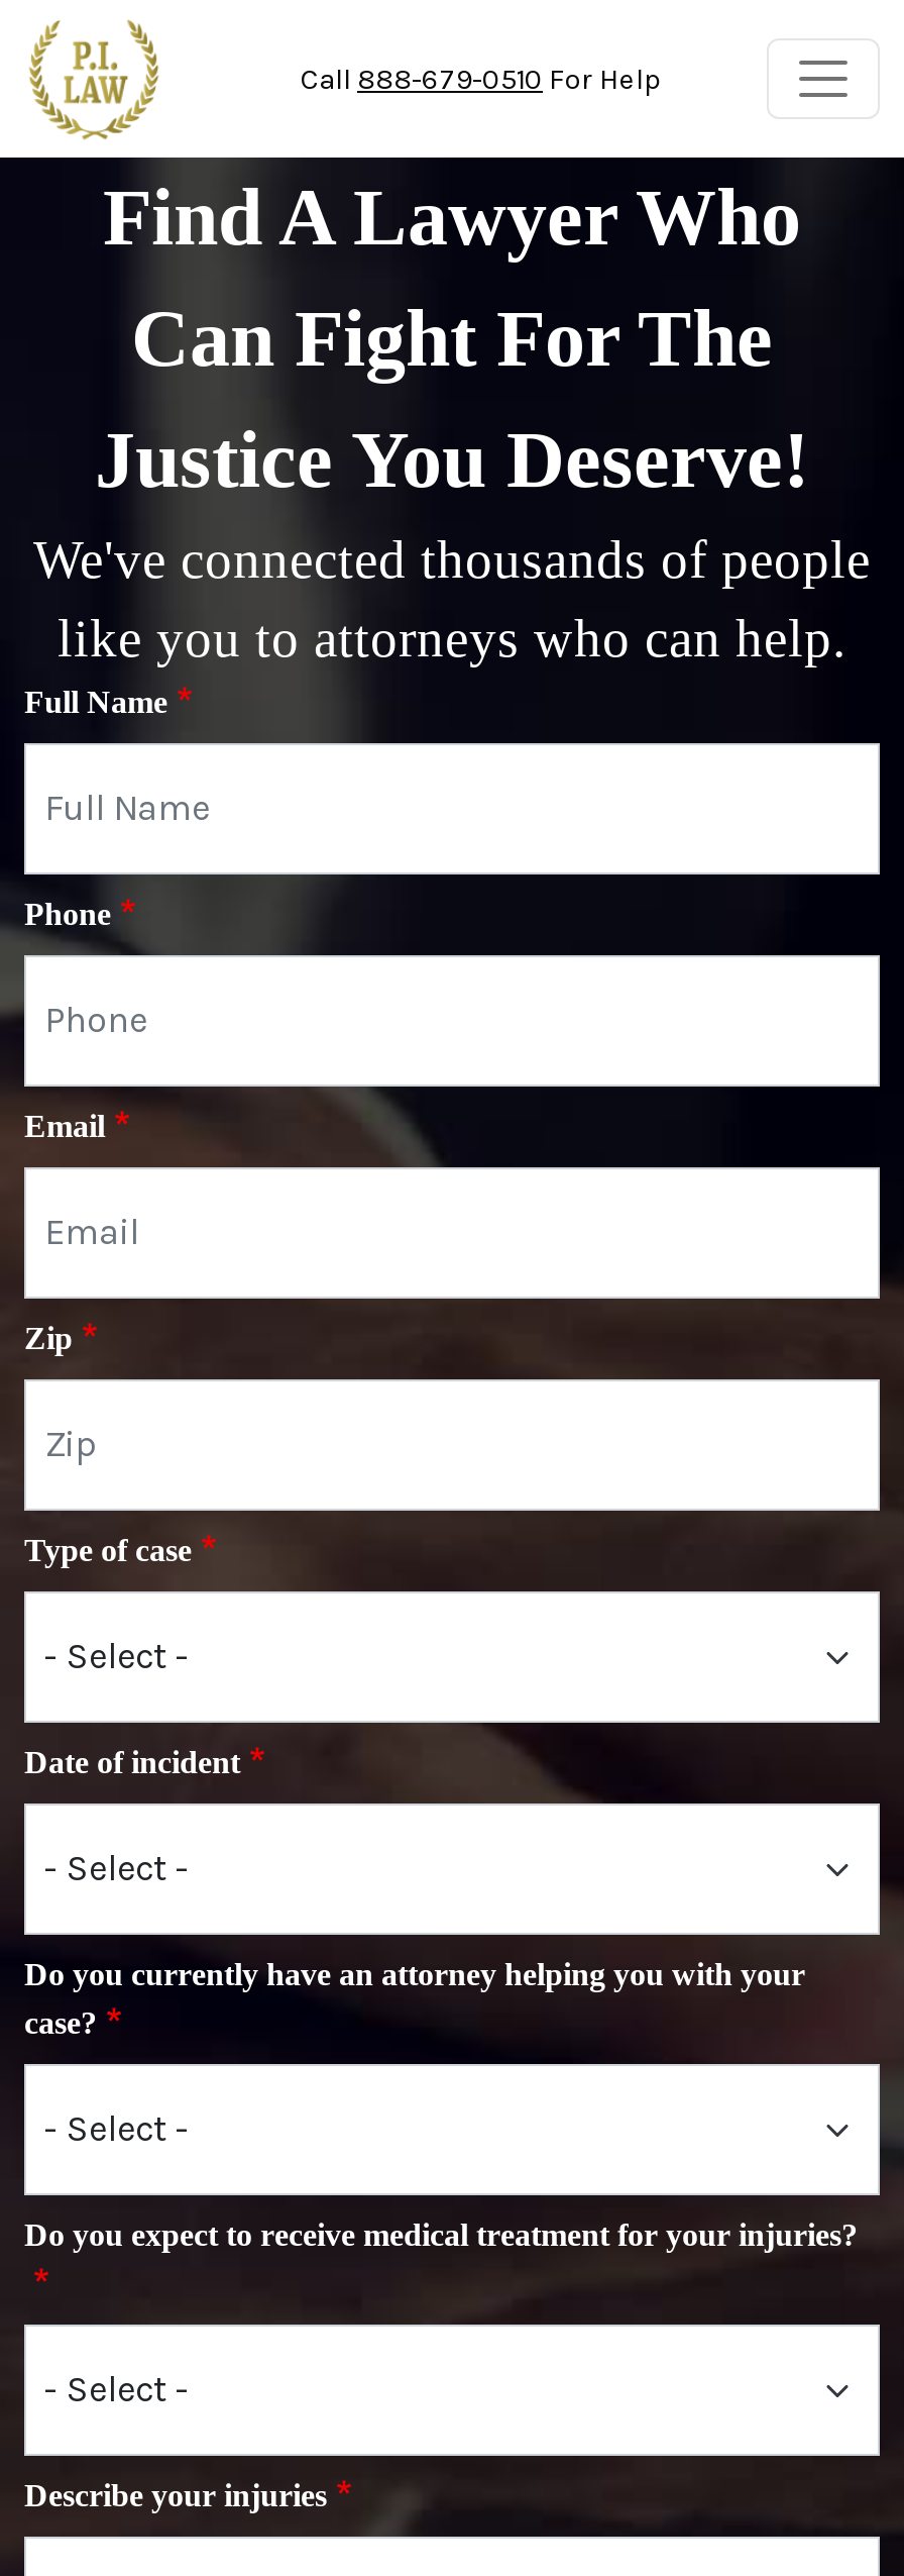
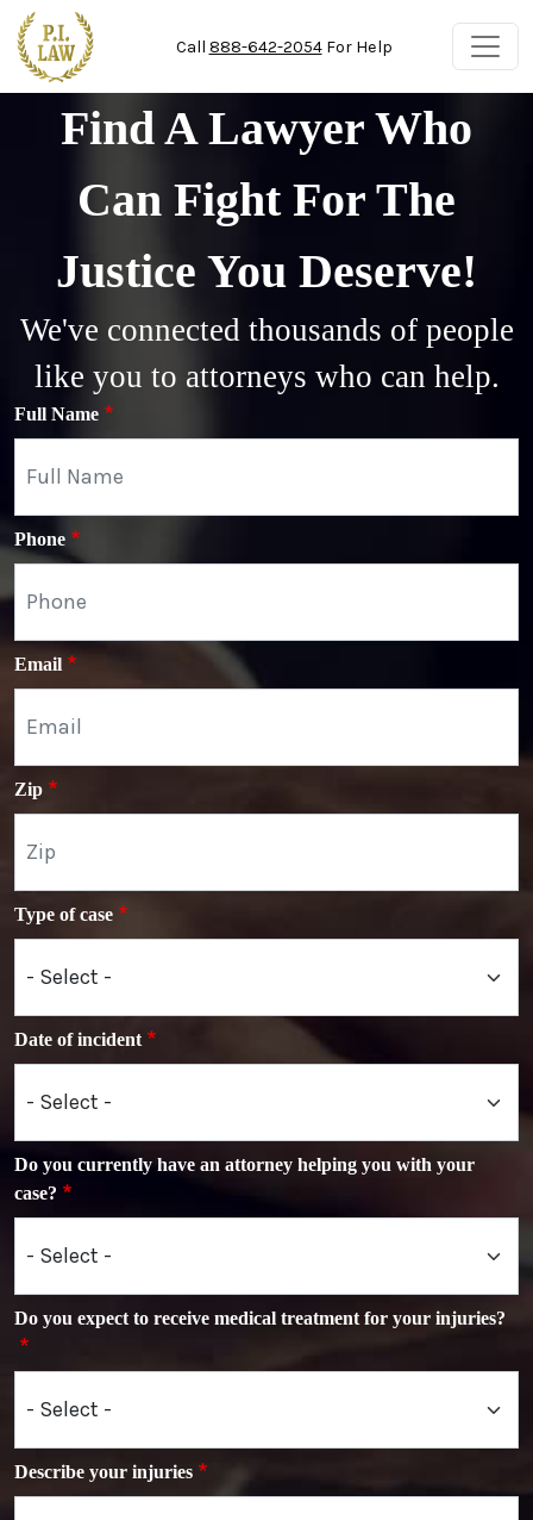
[301,62,662,96] Call 888-679-0510 For Help -> [175,36,392,57] Call 888-642-2054 For Help

